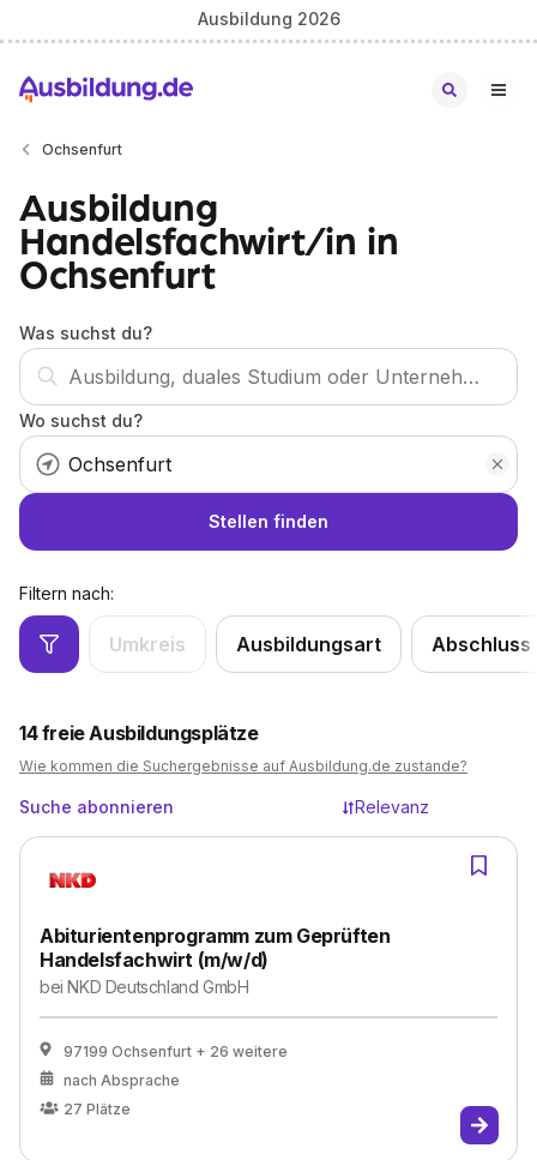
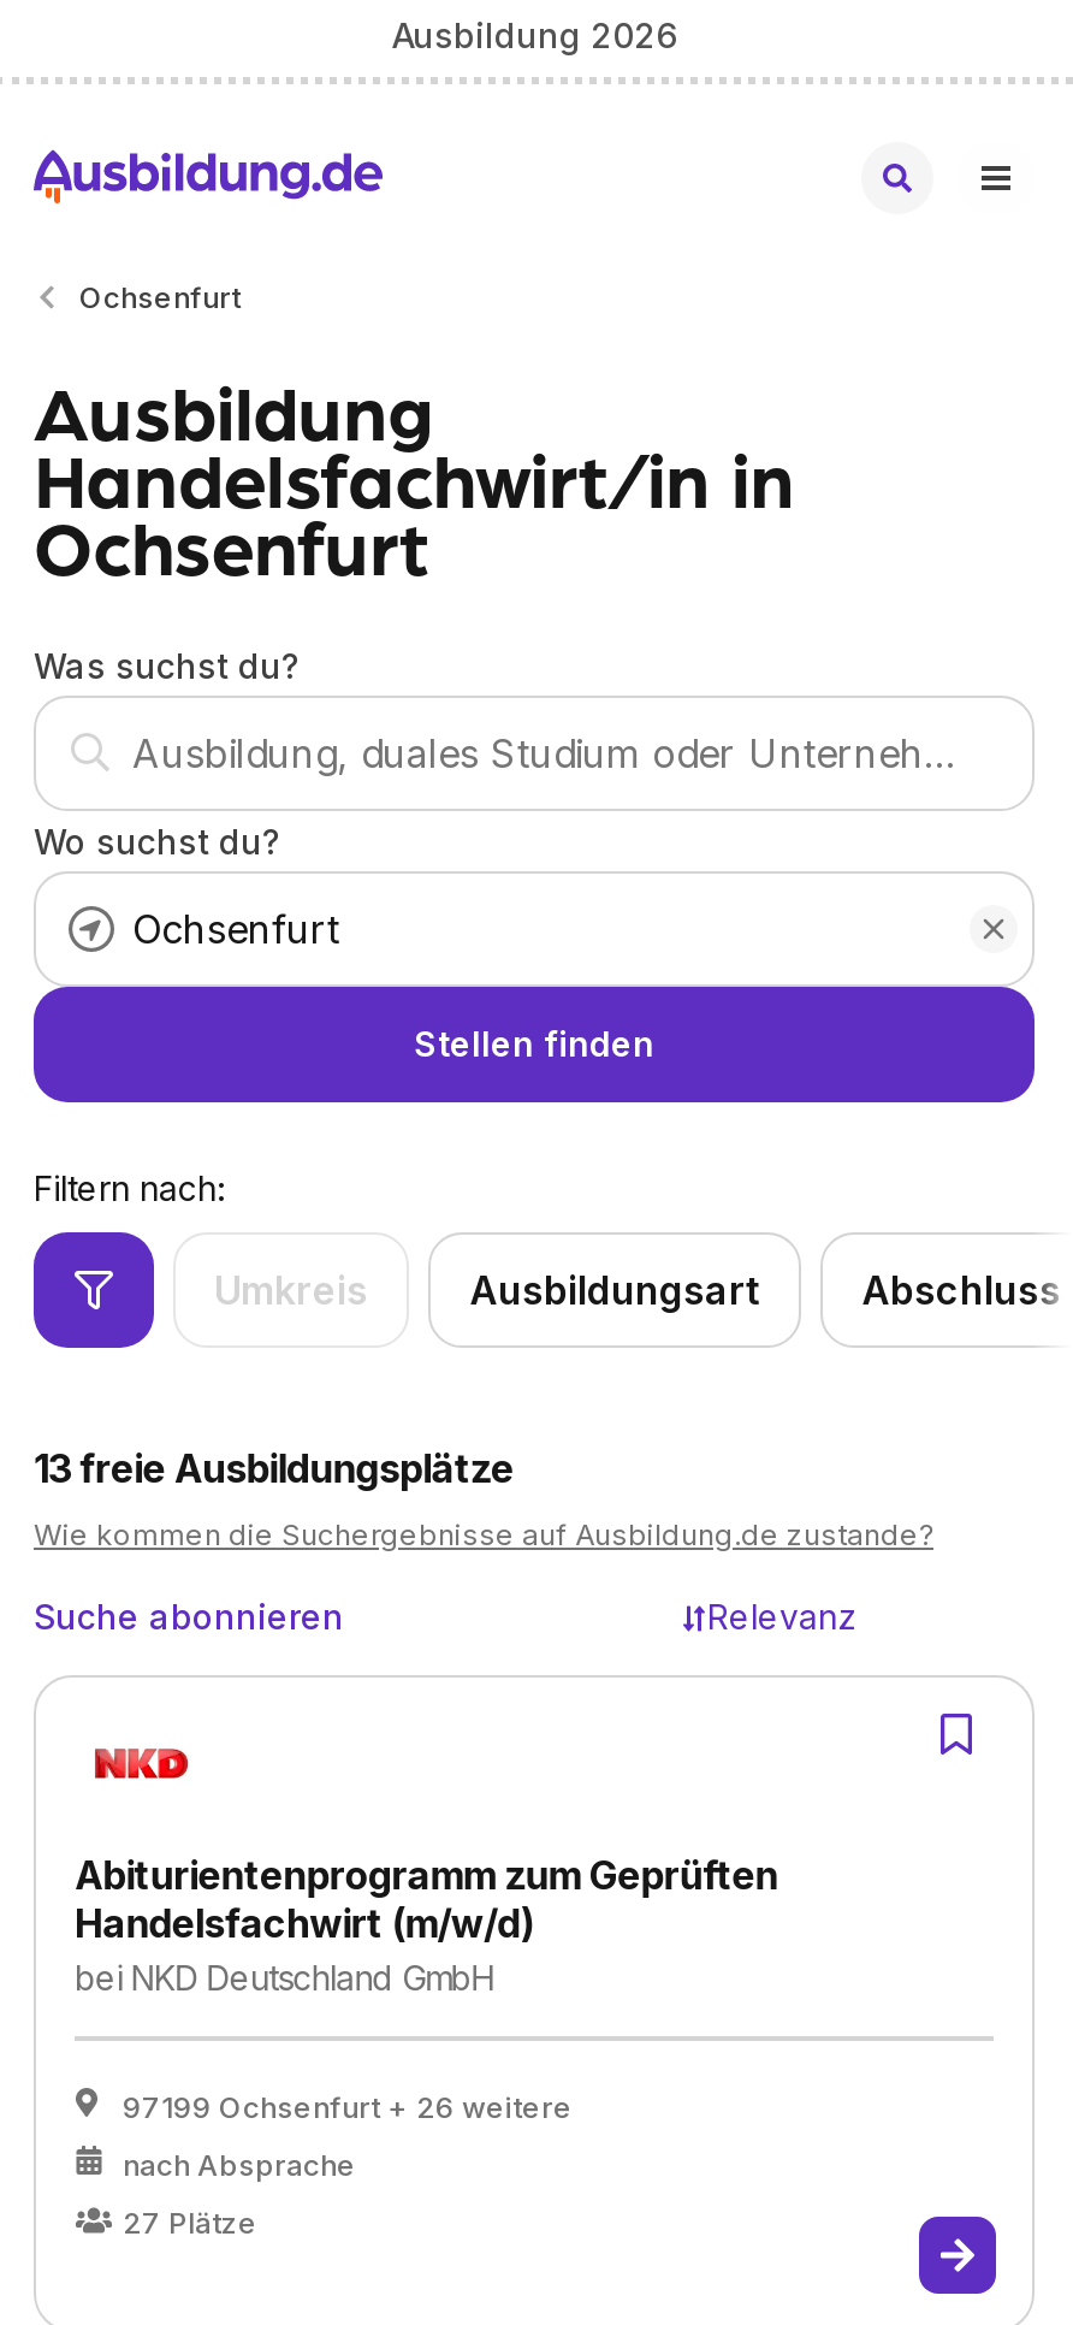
[19,721,258,745] 14 freie Ausbildungsplätze -> [34,1444,514,1492] 13 freie Ausbildungsplätze

